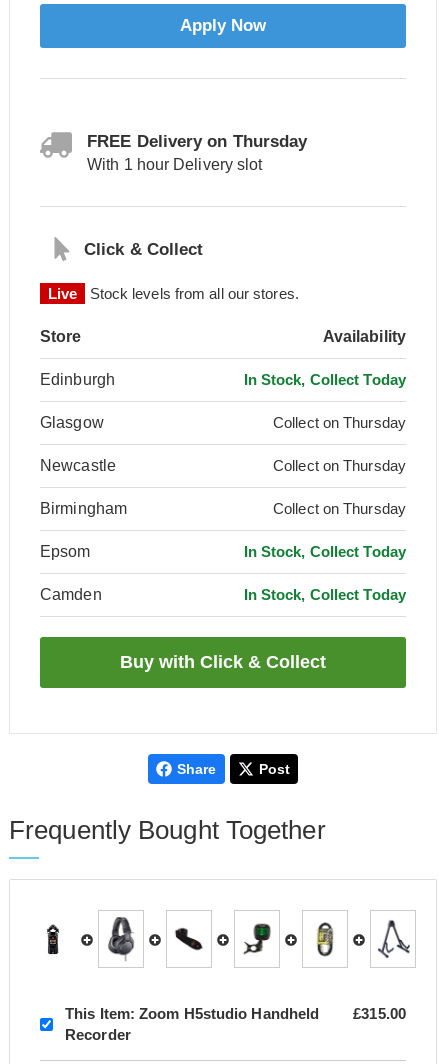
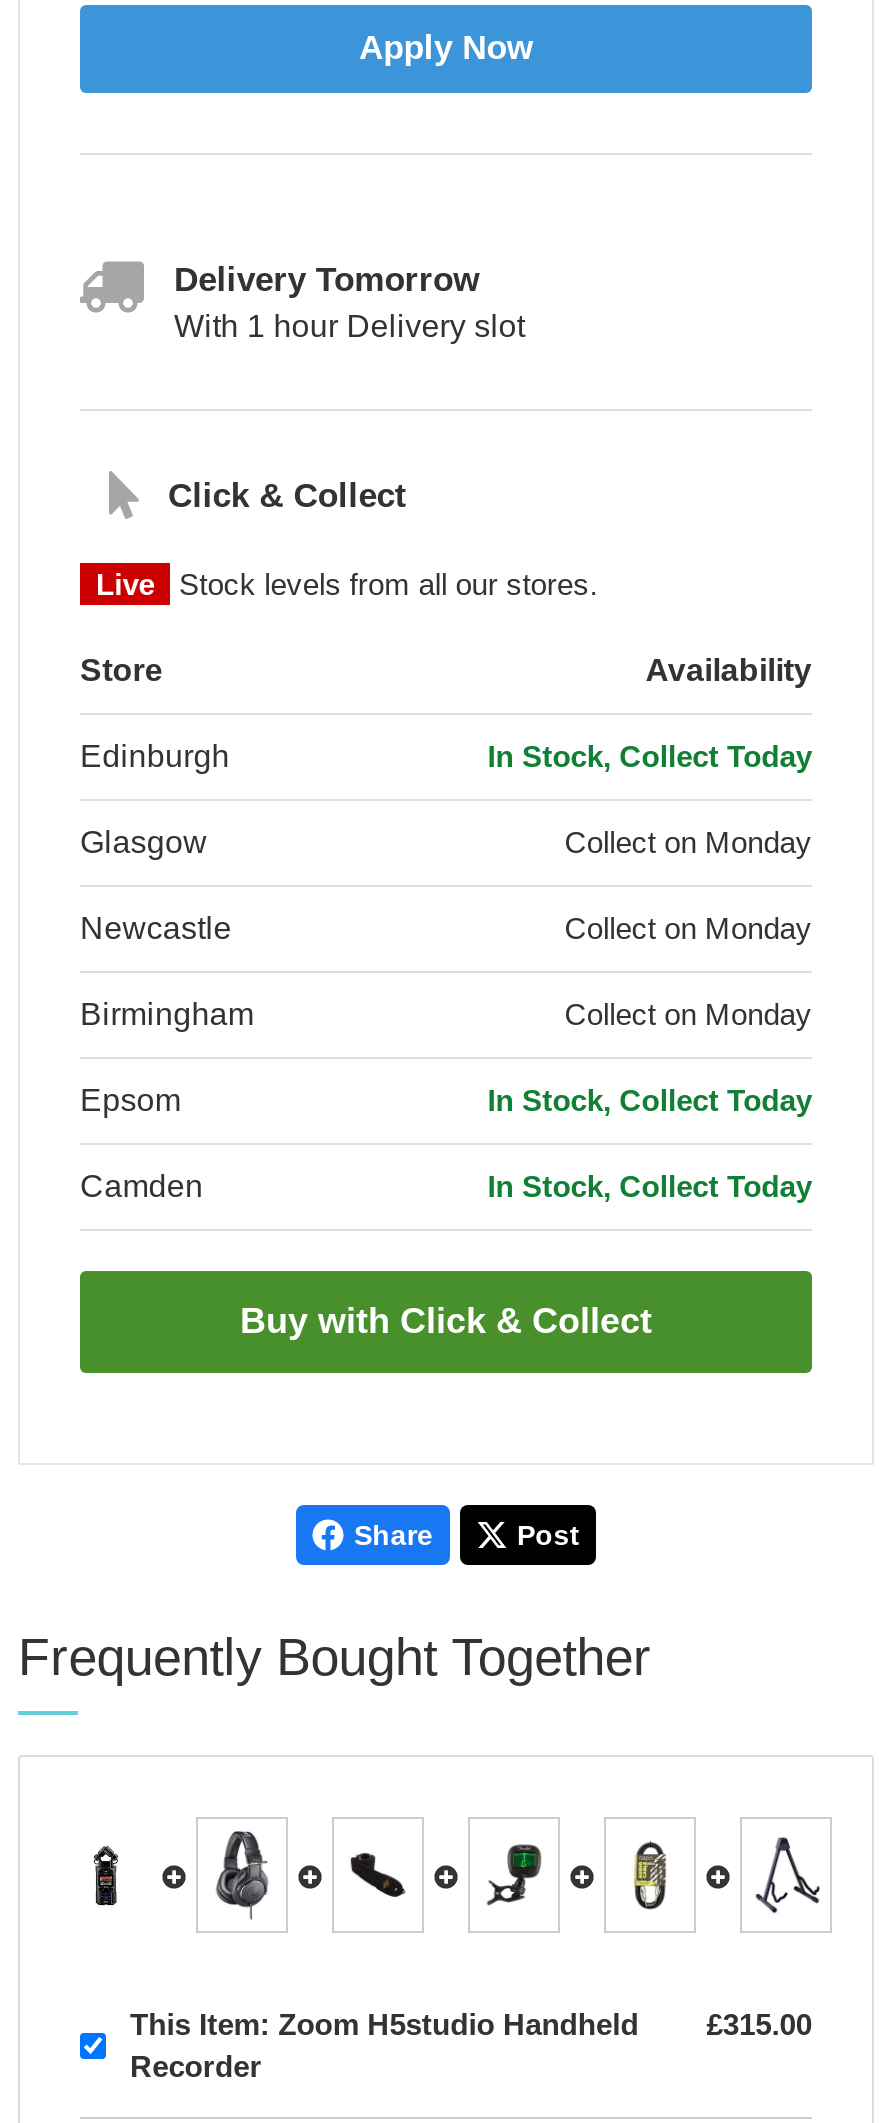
[87,132,307,151] FREE Delivery on Thursday -> [174,261,479,299] Delivery Tomorrow
[273,414,406,431] Collect on Thursday -> [565,825,812,859] Collect on Monday
[273,457,406,474] Collect on Thursday -> [565,911,812,945] Collect on Monday
[273,500,406,517] Collect on Thursday -> [565,997,812,1031] Collect on Monday

